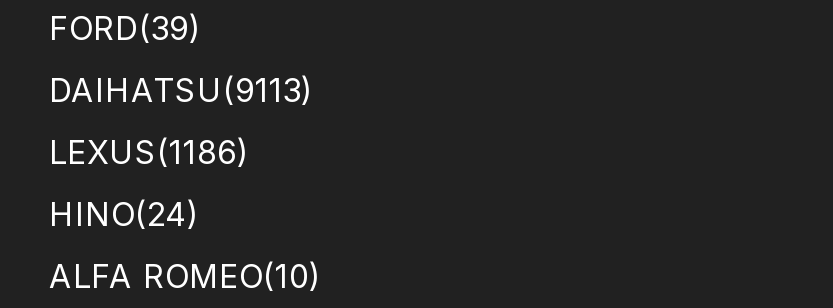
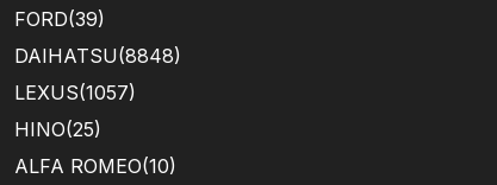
[49,70,313,110] DAIHATSU (9113) -> [14,44,181,68] DAIHATSU (8848)
[49,132,249,172] LEXUS (1186) -> [14,81,136,105] LEXUS (1057)
[49,194,199,234] HINO(24) -> [14,118,101,141] HINO(25)

